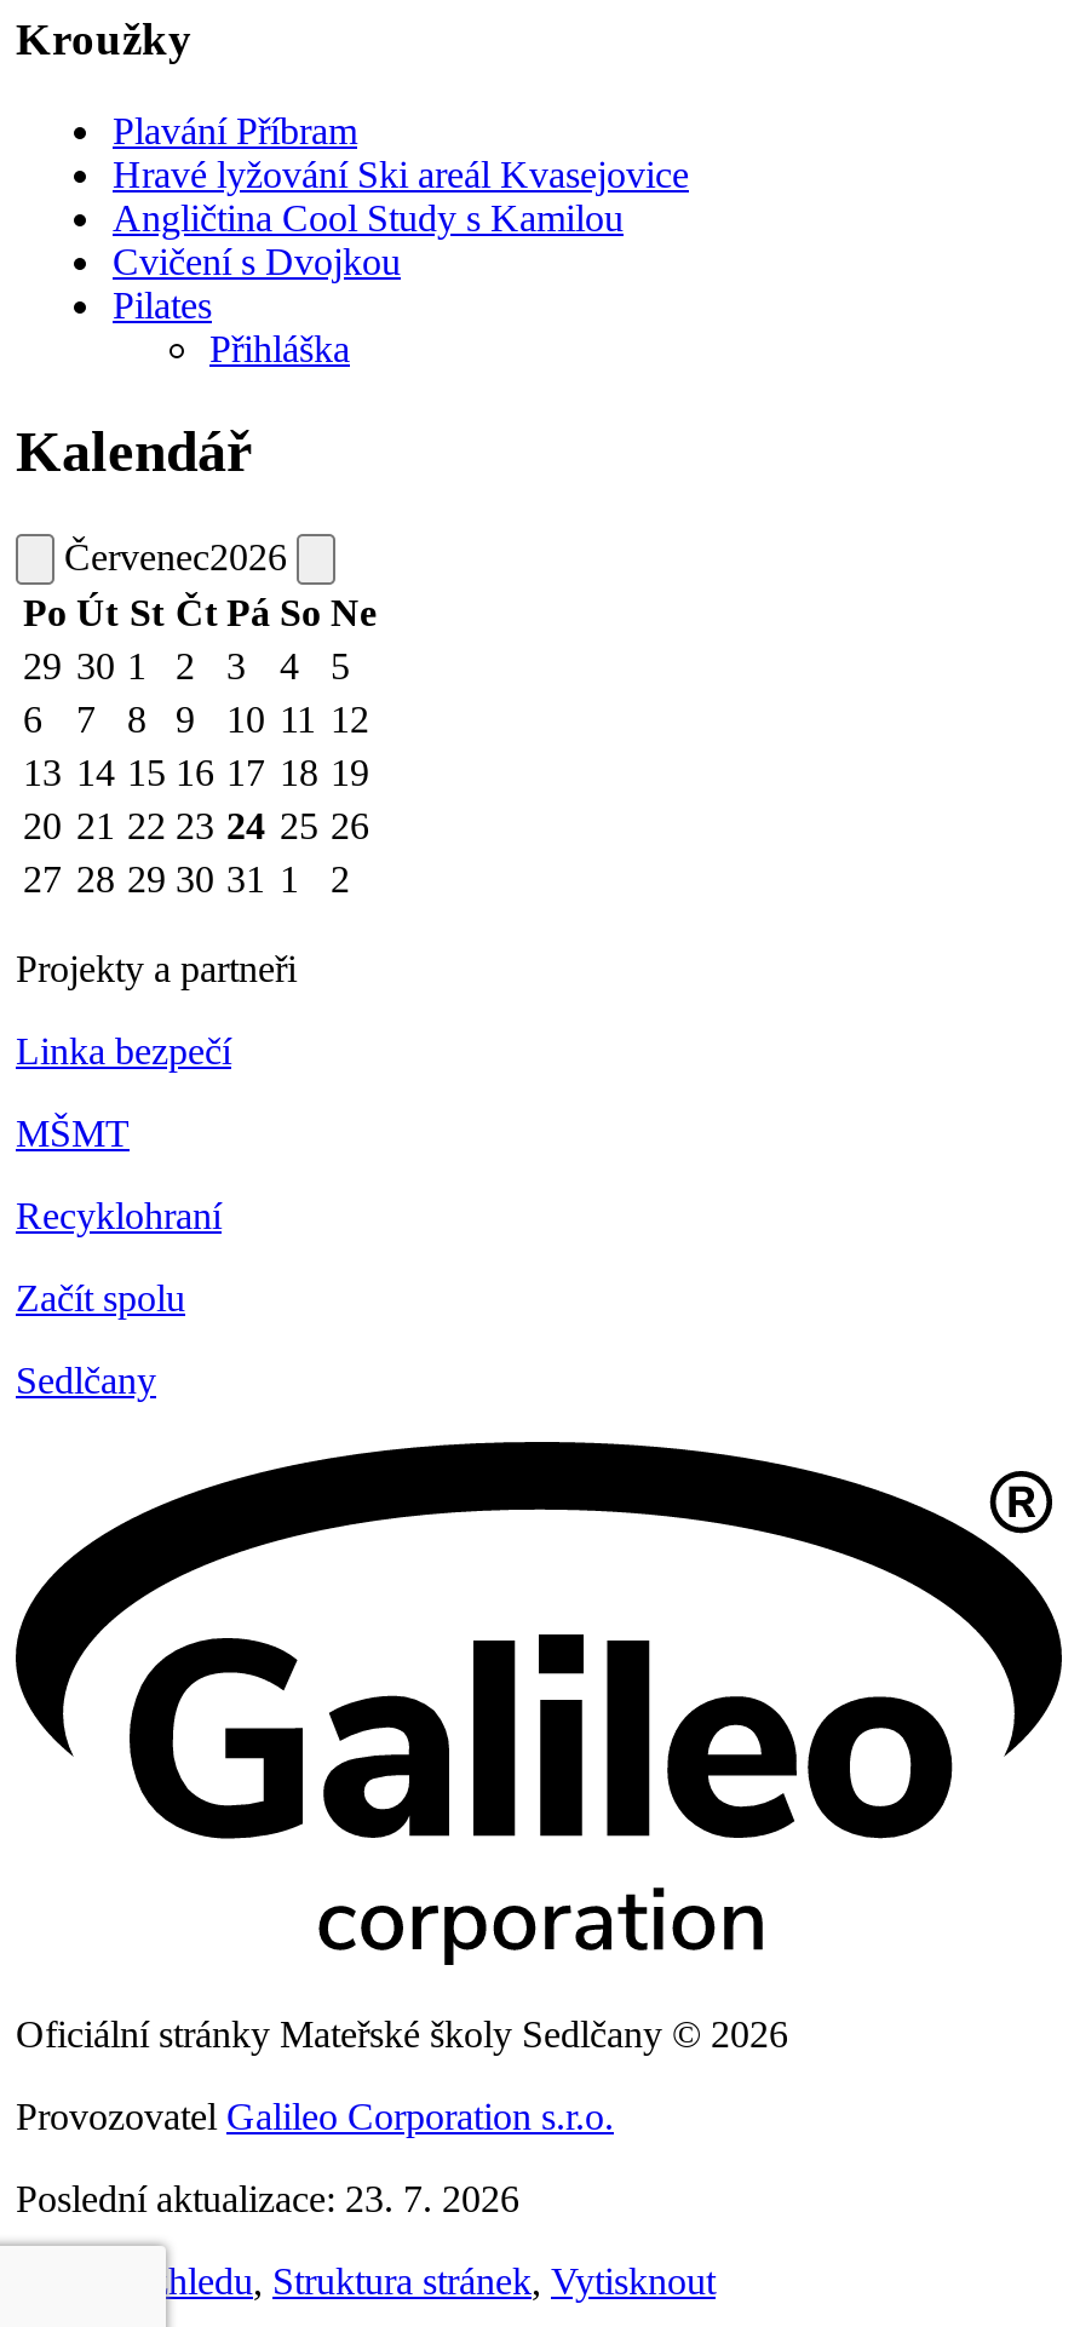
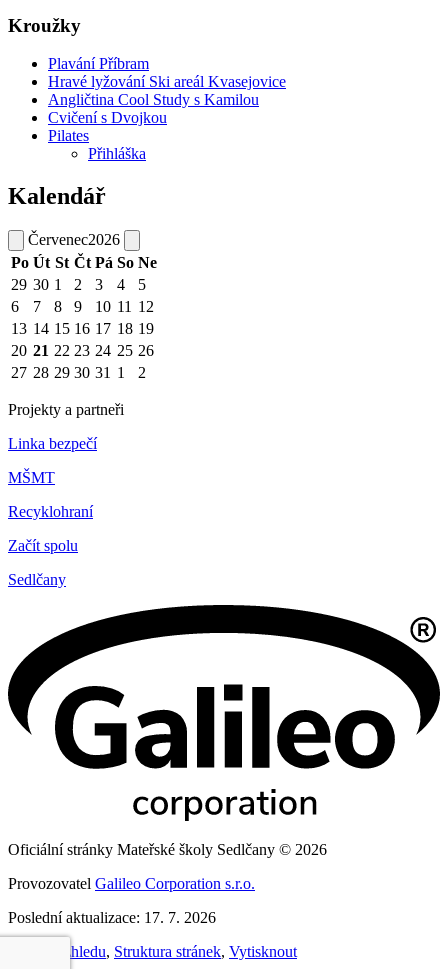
[16,2178,519,2219] Poslední aktualizace: 23. 7. 2026 -> [8,909,216,926] Poslední aktualizace: 17. 7. 2026

